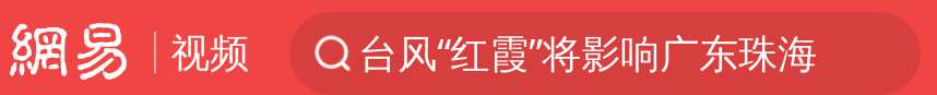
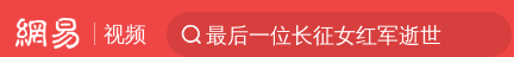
[358,26,817,78] 台风“红霞”将影响广东珠海 -> [205,19,441,48] 最后一位长征女红军逝世

